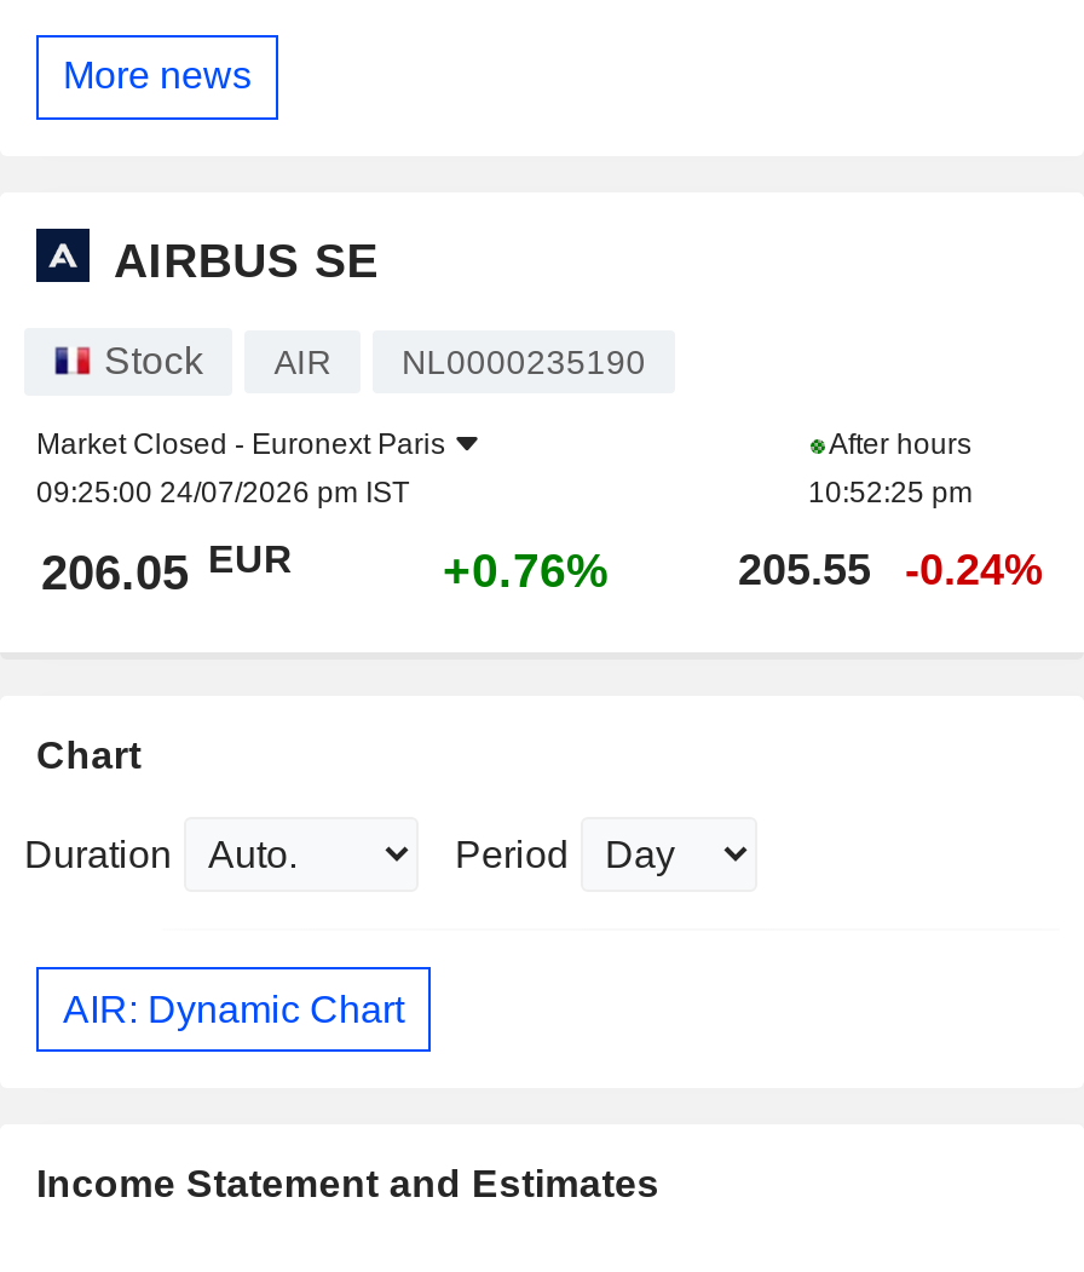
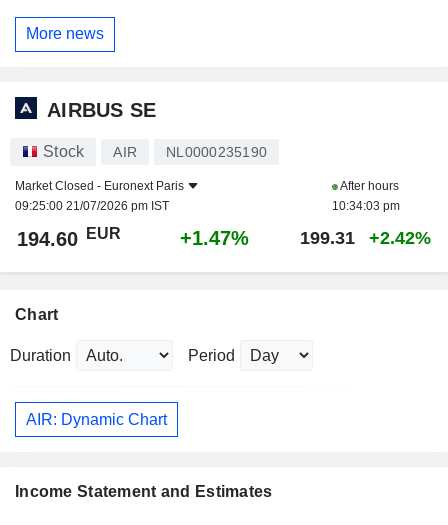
[36,476,409,510] 09:25:00 24/07/2026 pm IST -> [15,199,169,213] 09:25:00 21/07/2026 pm IST
[808,476,973,510] 10:52:25 pm -> [331,199,399,213] 10:34:03 pm
[41,538,293,599] 206.05 EUR -> [17,225,121,250] 194.60 EUR
[443,544,610,597] +0.76% -> [180,227,249,249] +1.47%
[738,546,871,594] 205.55 -> [300,228,355,248] 199.31
[905,546,1043,594] -0.24% -> [369,228,431,248] +2.42%

